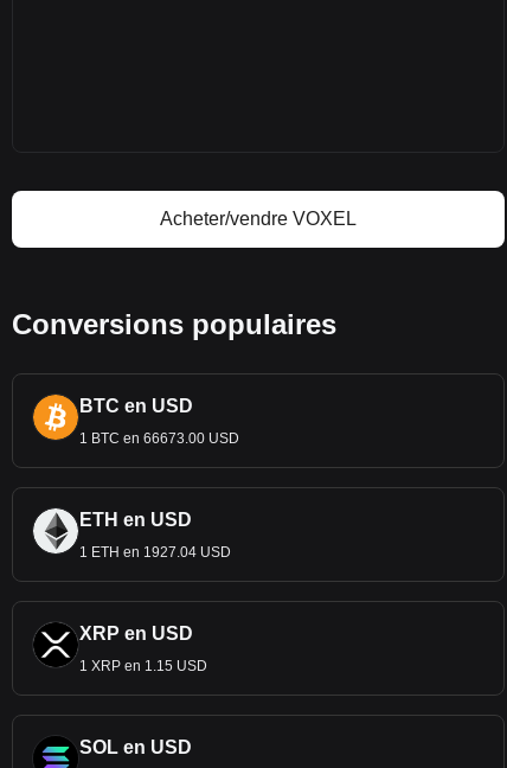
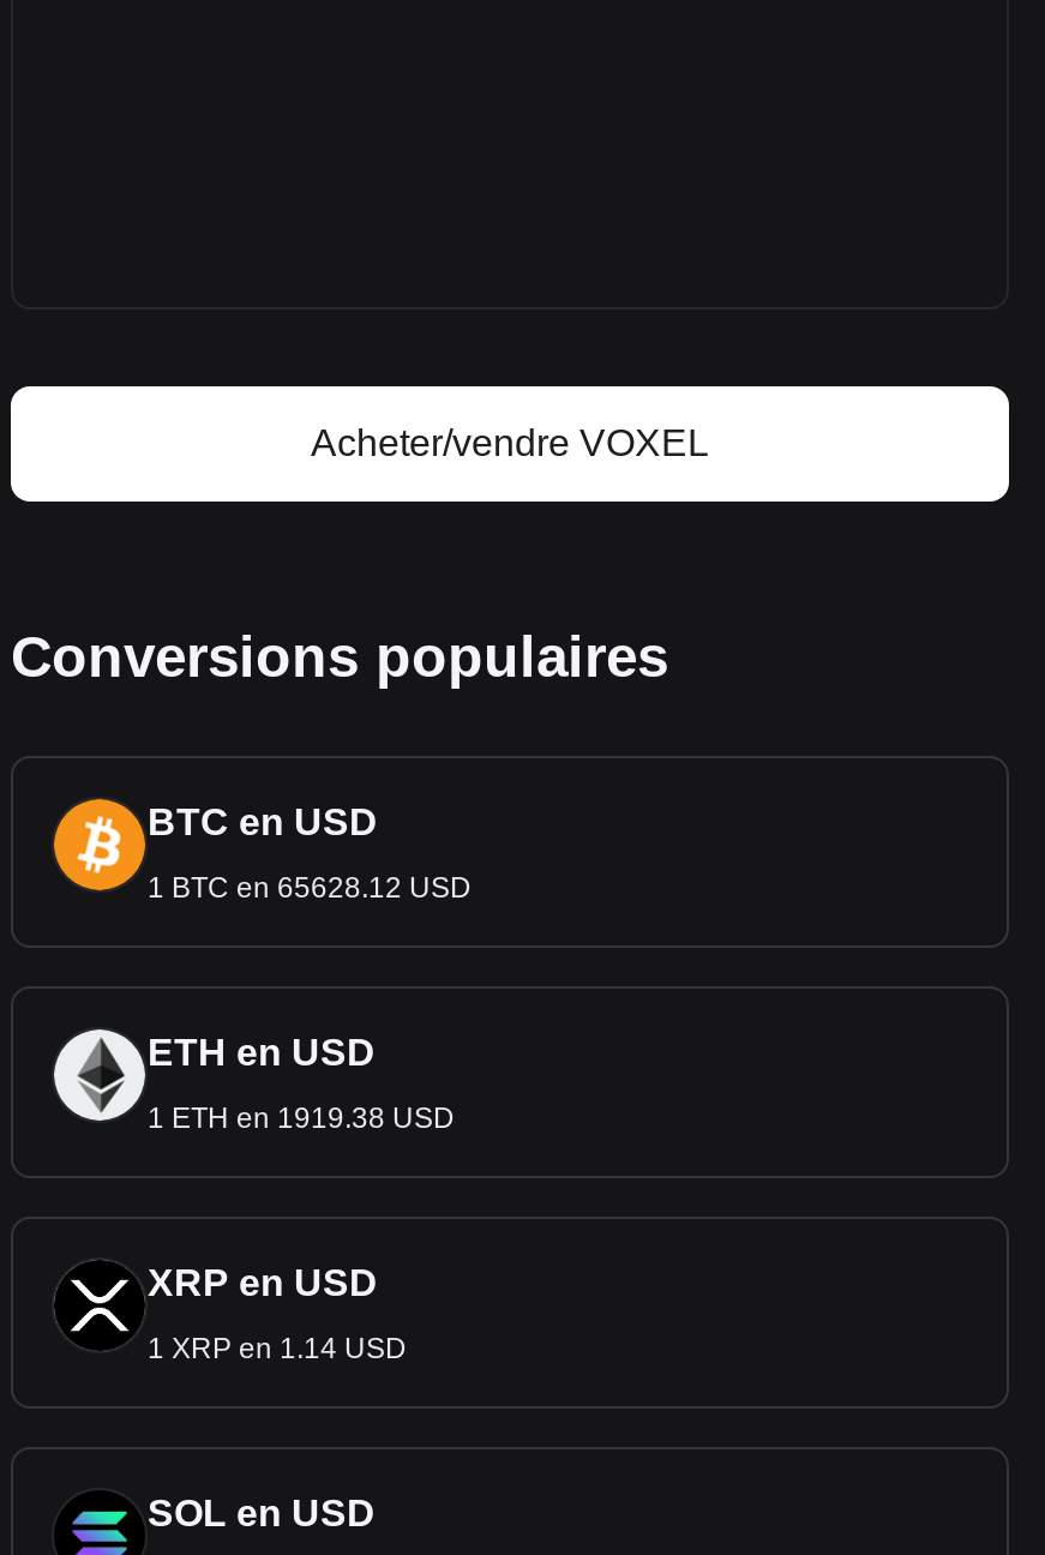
[79,430,239,447] 1 BTC en 66673.00 USD -> [148,871,472,905] 1 BTC en 65628.12 USD
[79,544,231,561] 1 ETH en 1927.04 USD -> [148,1101,455,1135] 1 ETH en 1919.38 USD
[79,658,207,674] 1 XRP en 1.15 USD -> [148,1332,407,1365] 1 XRP en 1.14 USD

